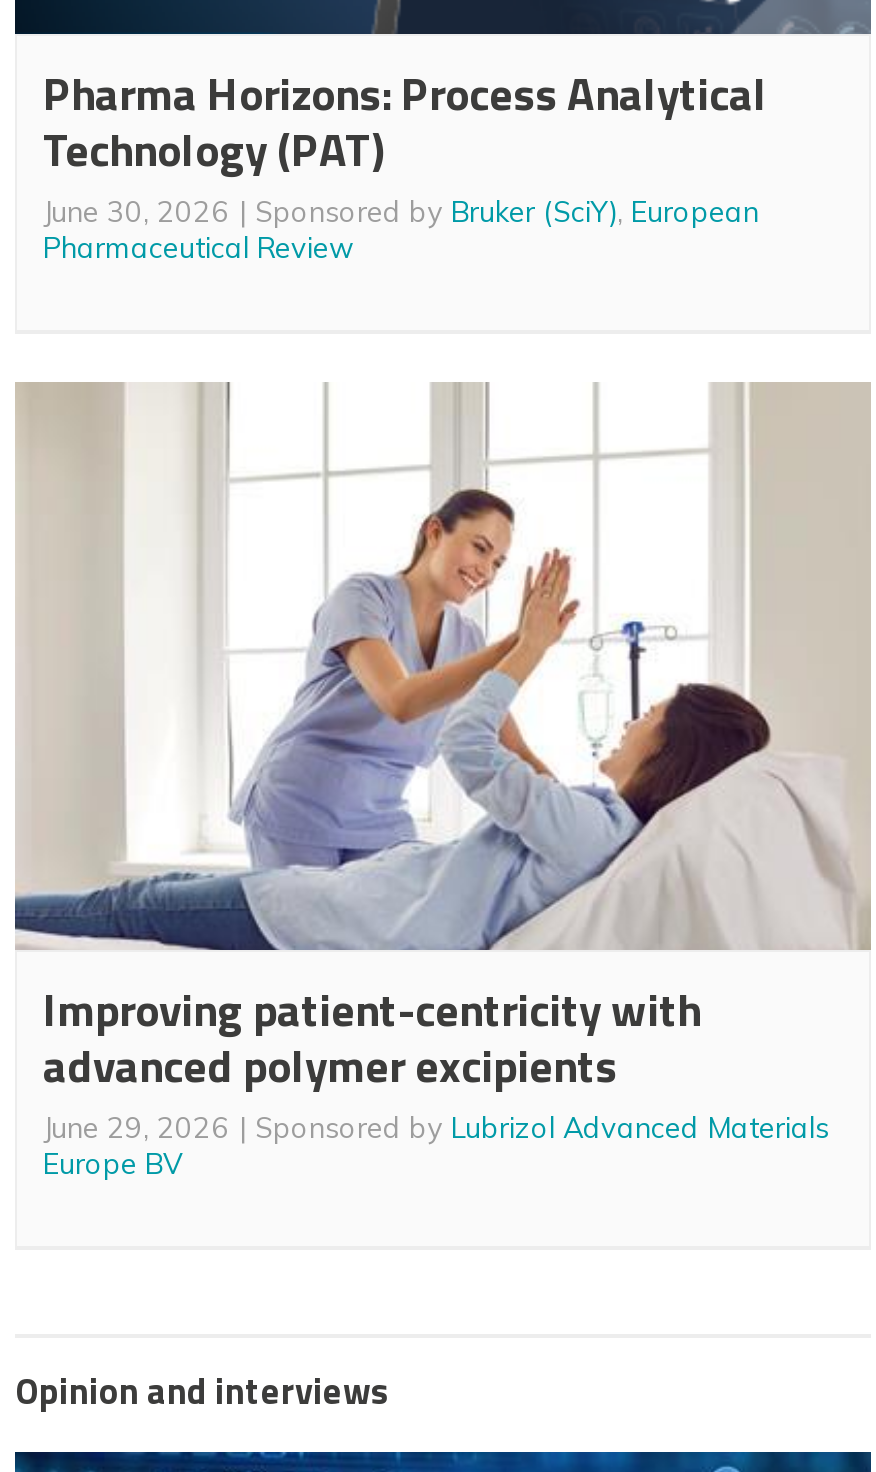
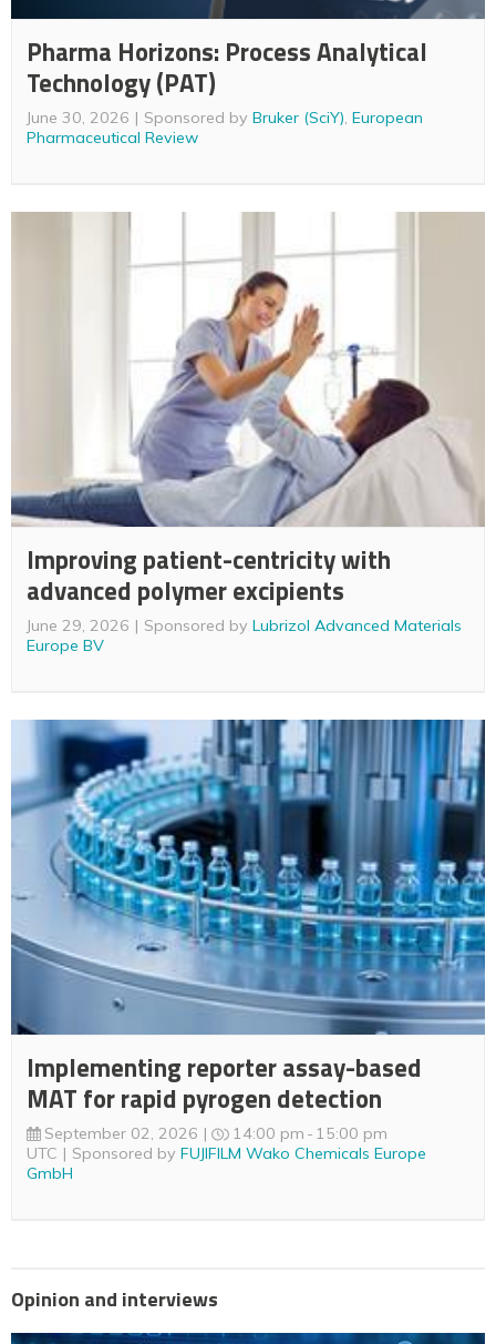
none -> [11,719,486,1183] [image] | Implementing reporter assay-based | MAT for rapid pyrogen detection | September 02, 2026 | 14:00 pm 15:00 pm | UTC | Sponsored by FUJIFILM Wako Chemicals Europe | GmbH

